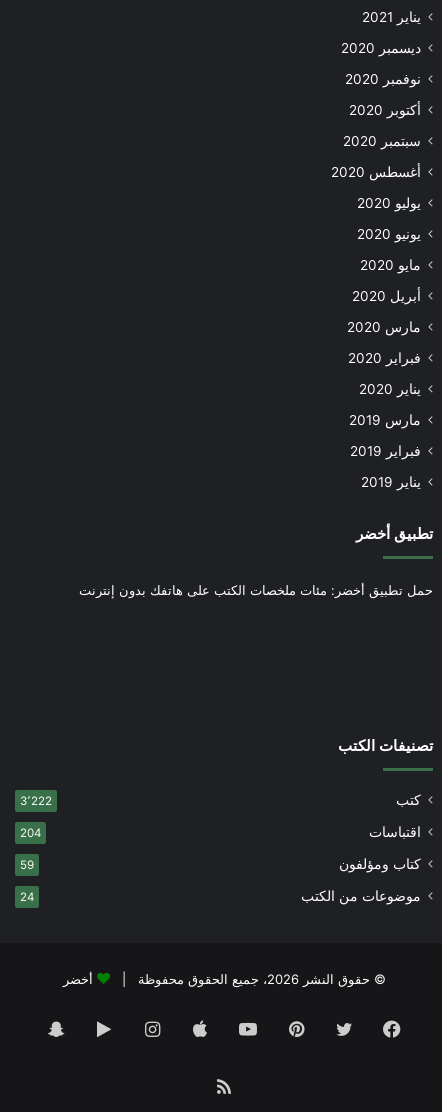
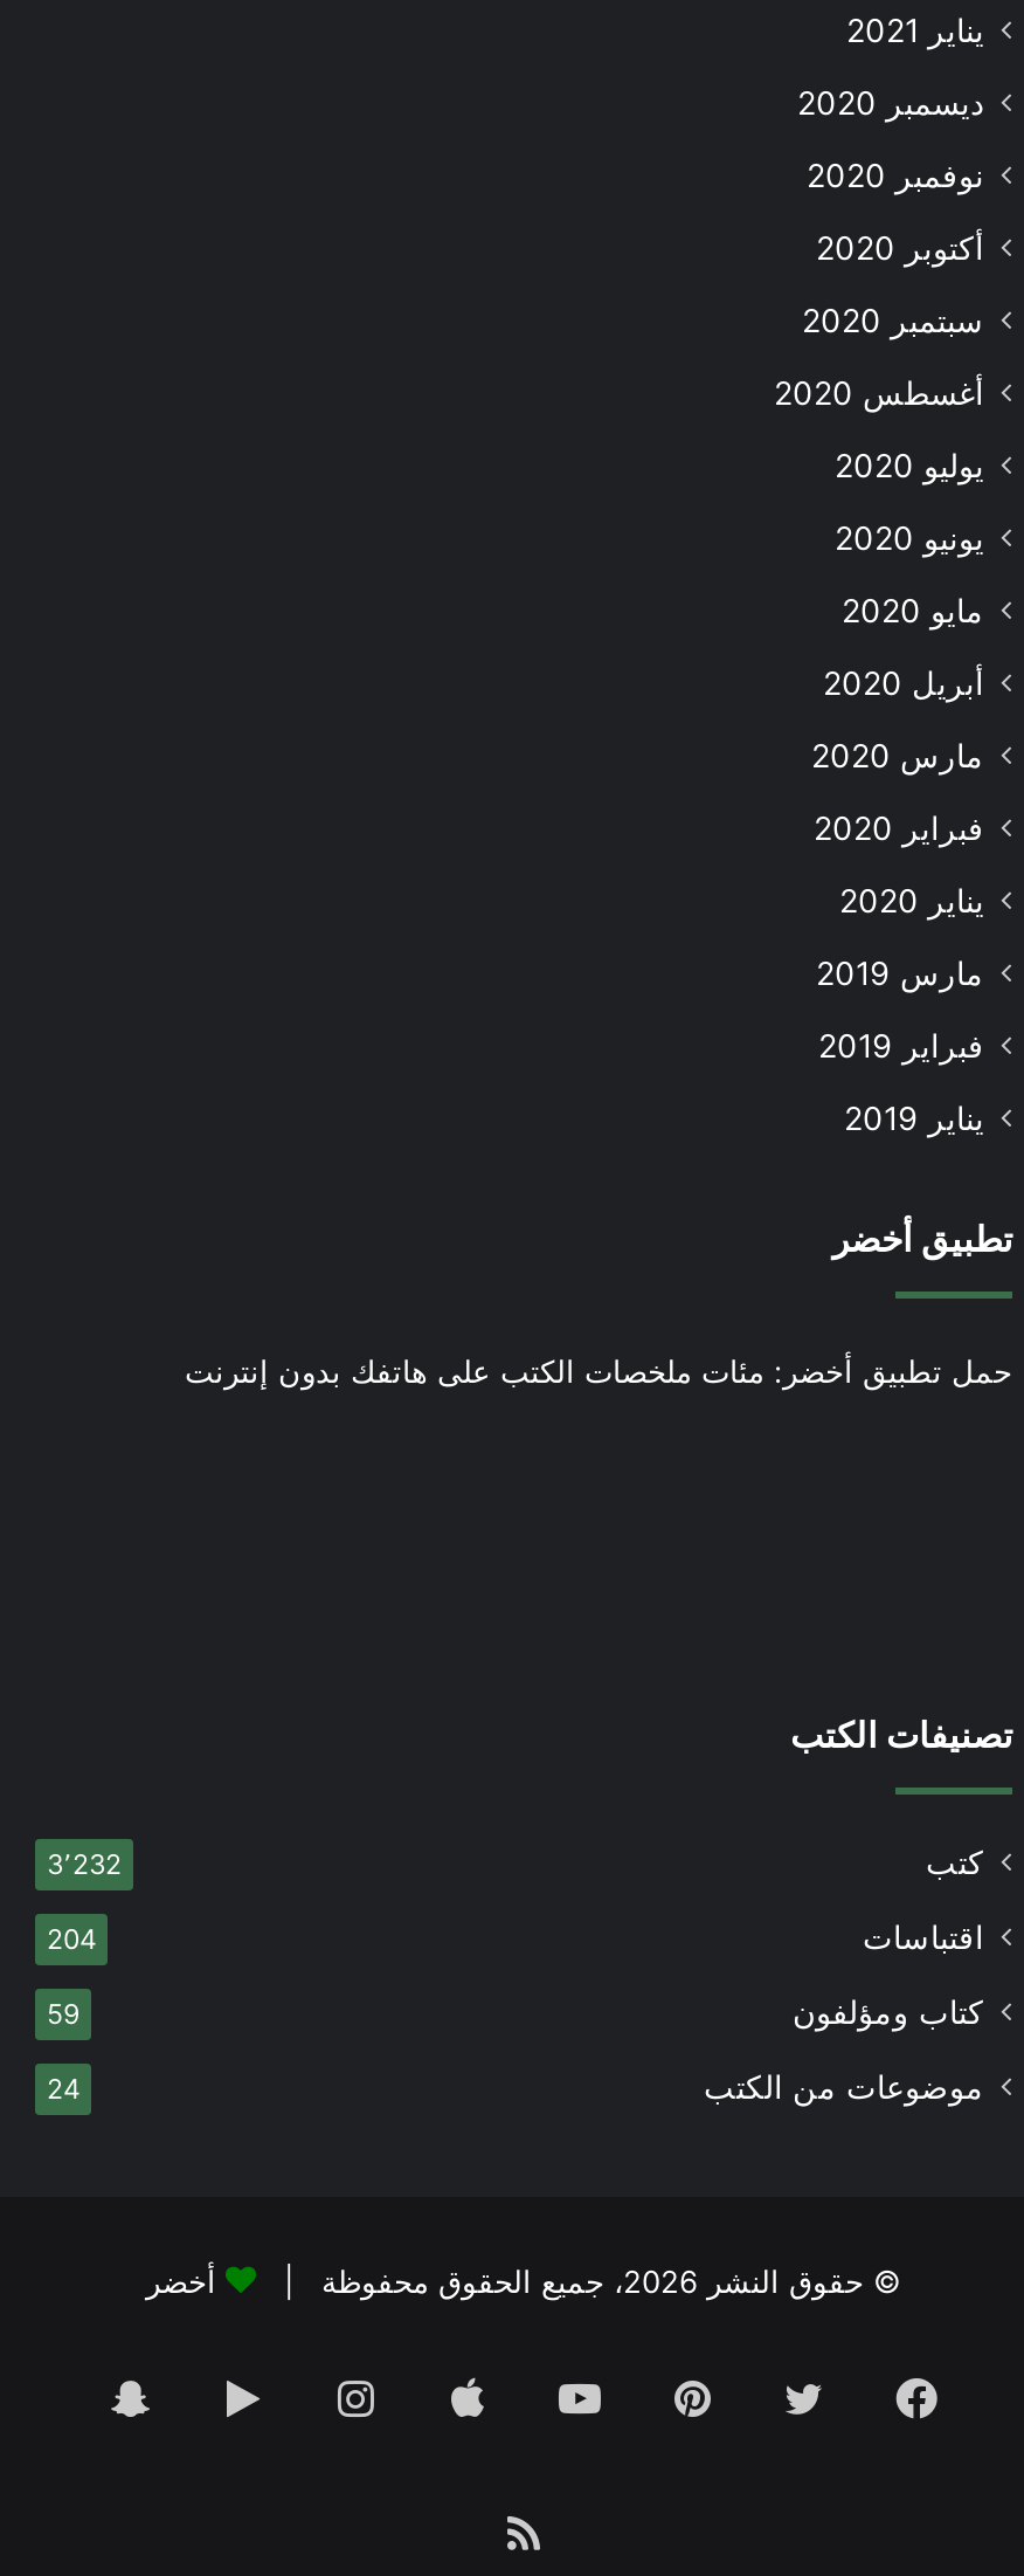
[20,793,52,807] 3٬222 -> [47,1848,122,1881] 3٬232

